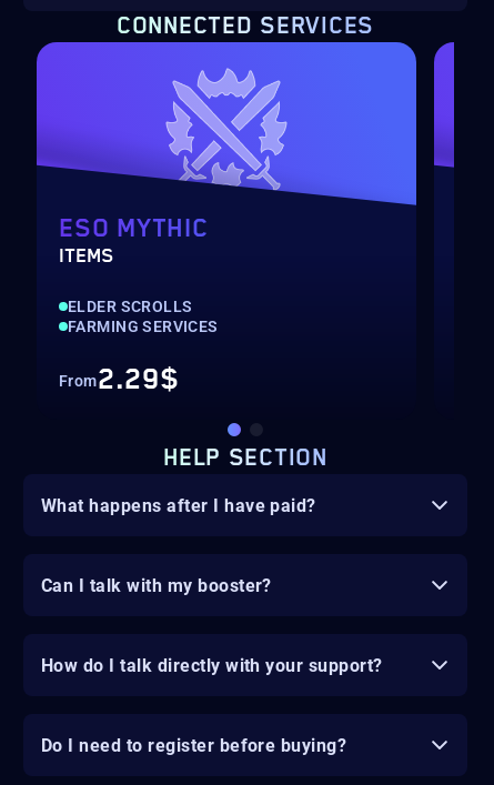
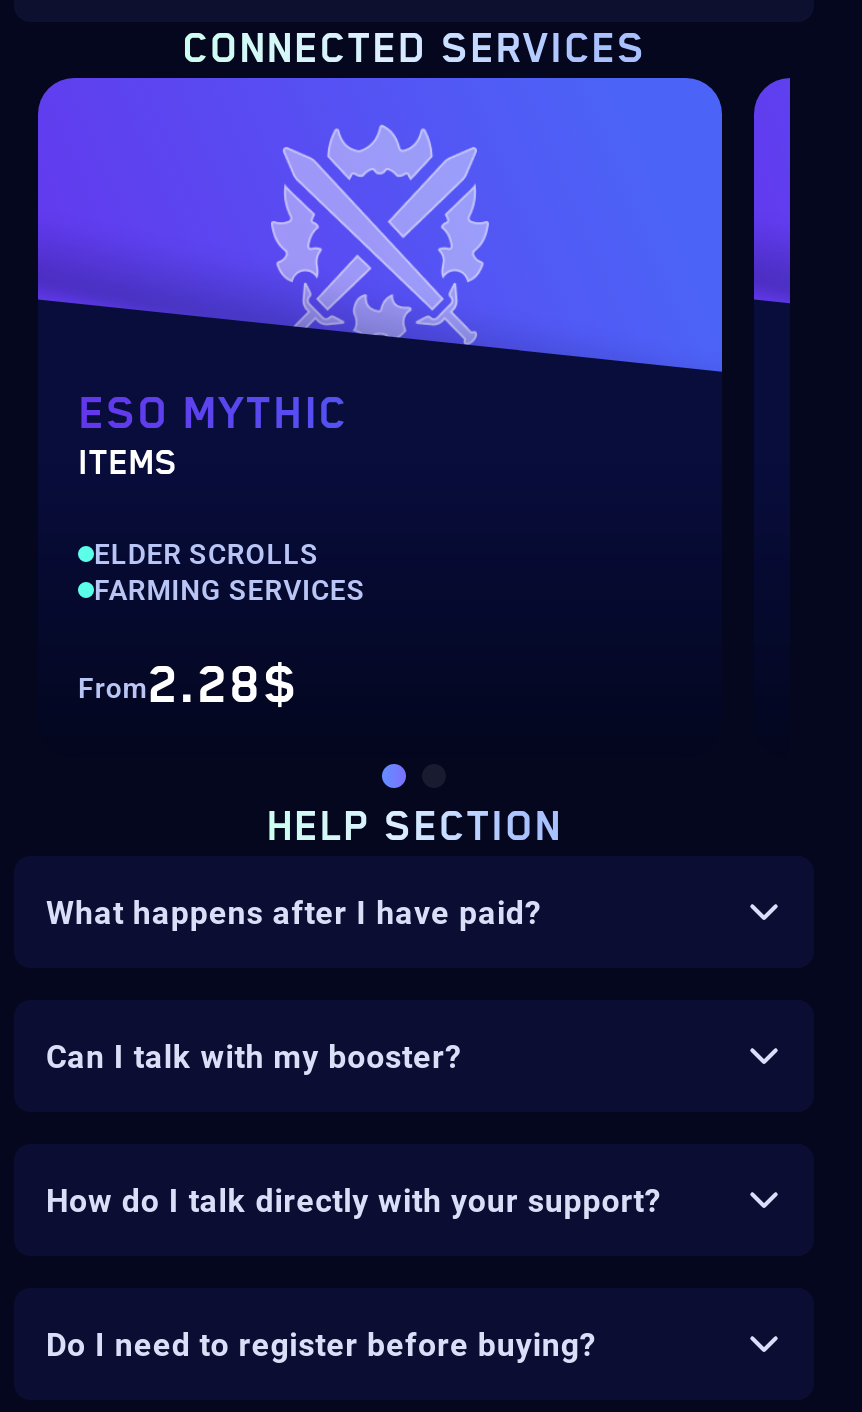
[59,364,180,398] From2.29$ -> [78,657,298,719] From2.28$

